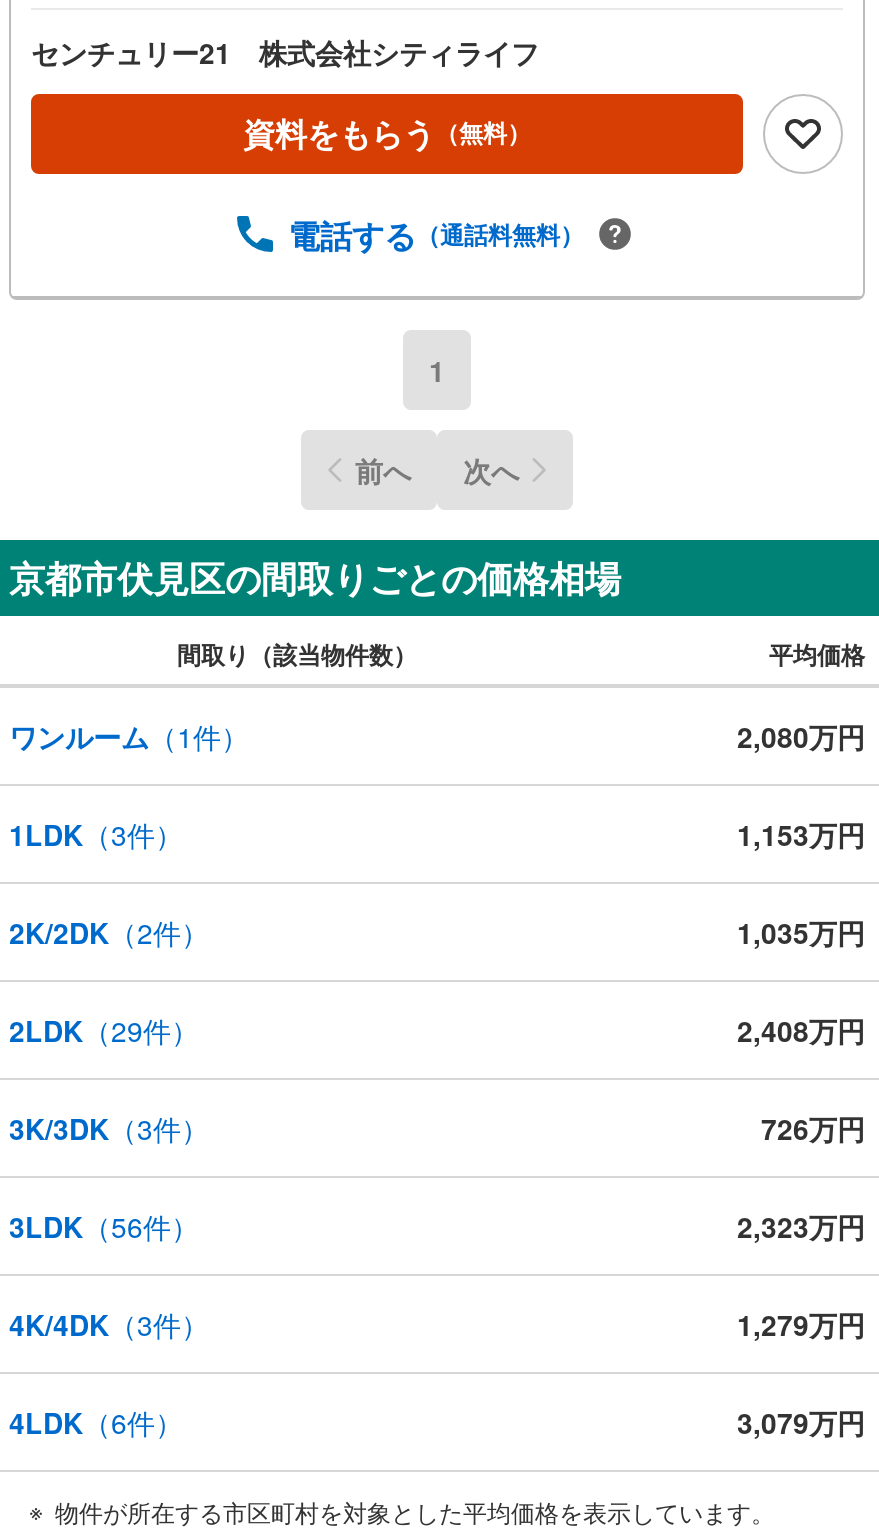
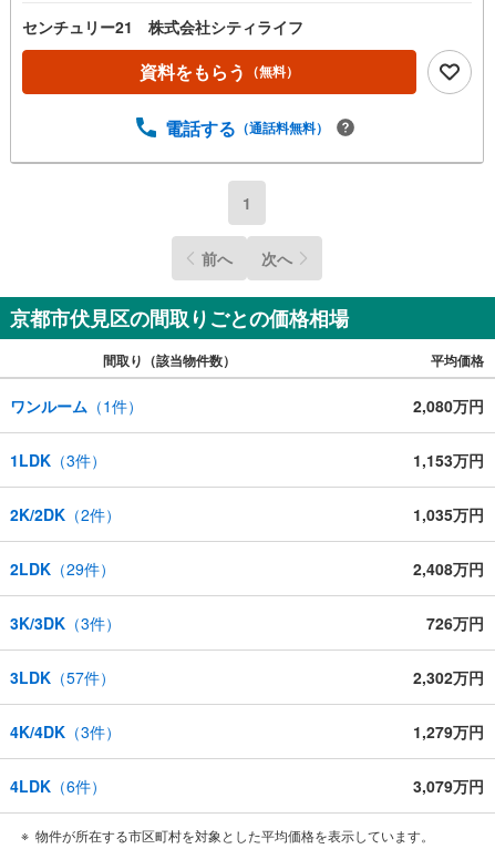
[9,1206,199,1246] 3LDK（56件） -> [10,666,115,688] 3LDK（57件）
[737,1206,865,1246] 2,323万円 -> [413,666,484,688] 2,302万円

